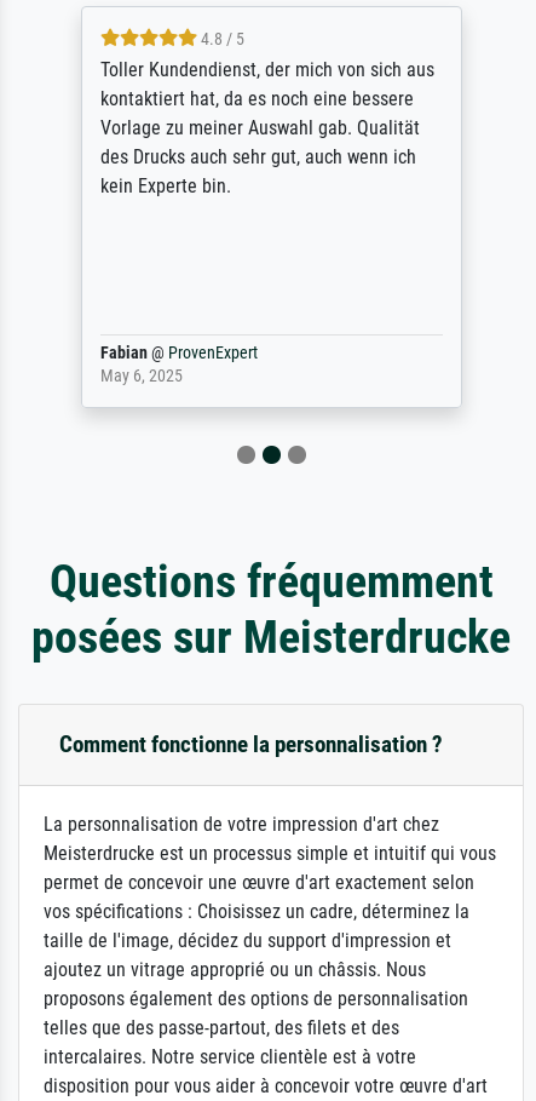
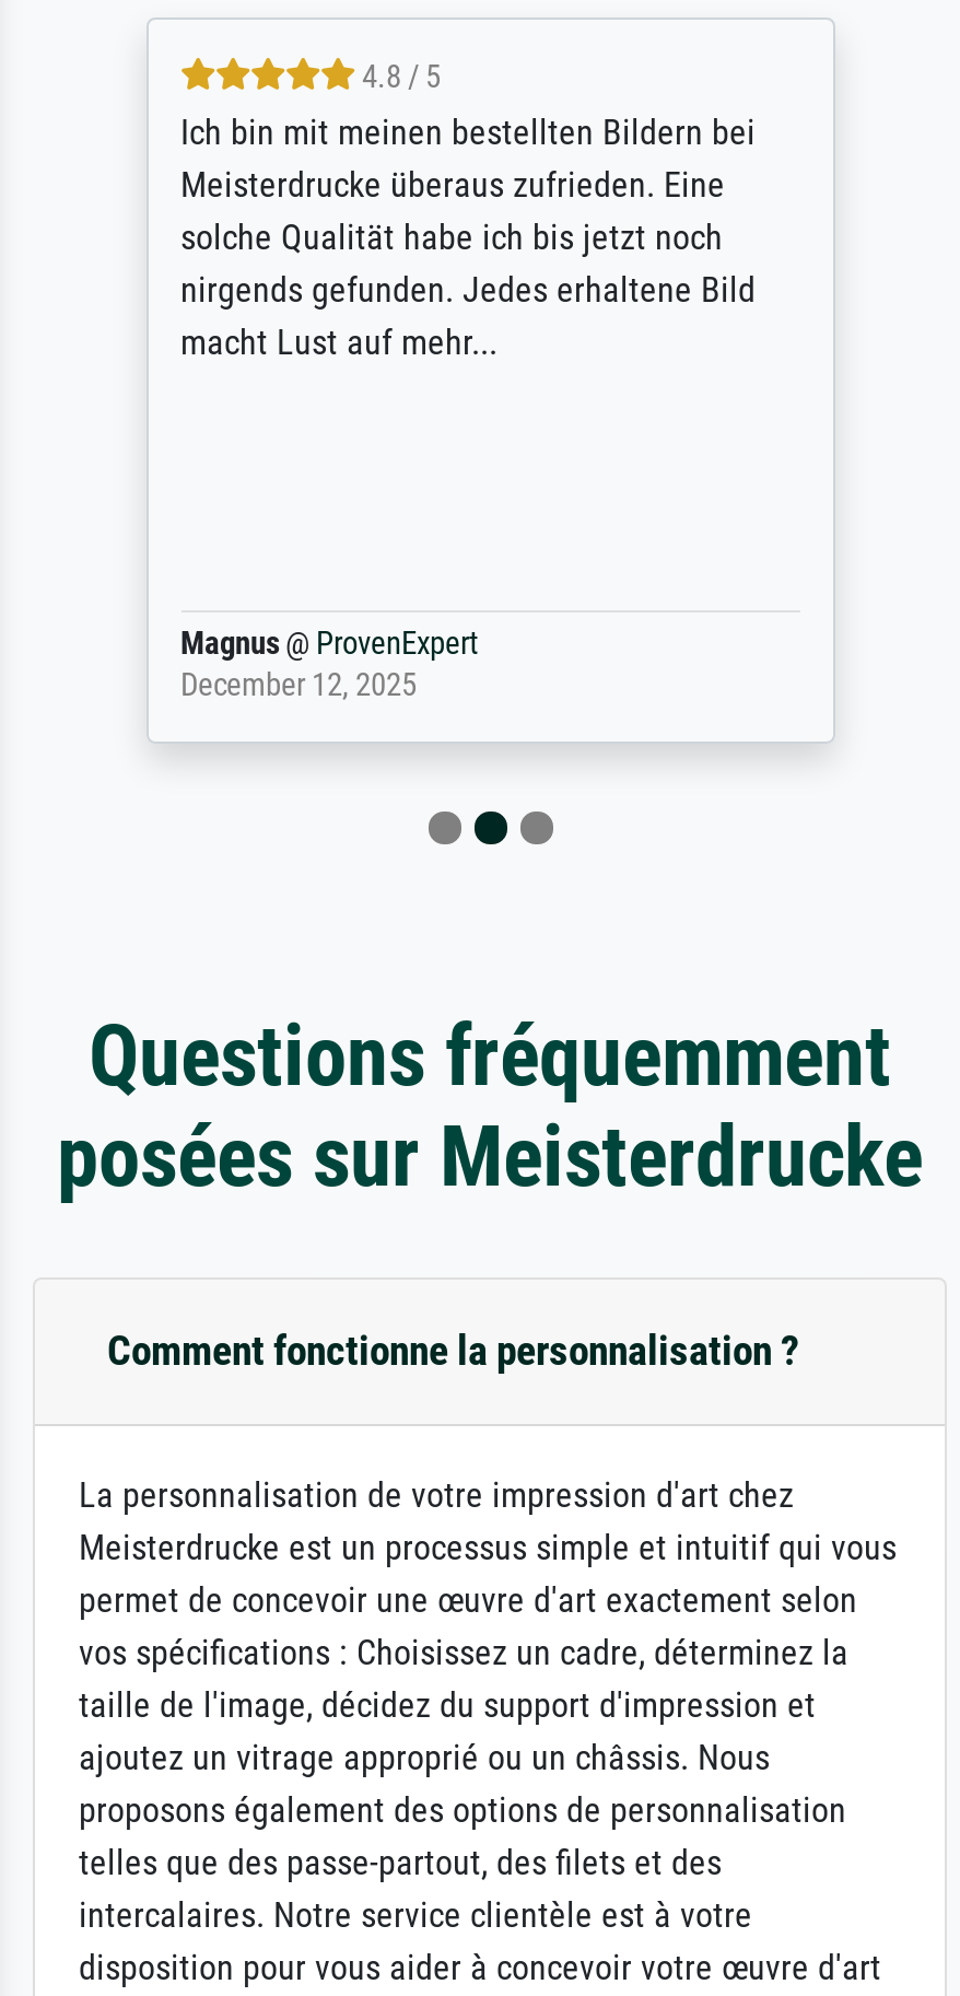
[100,58,434,197] Toller Kundendienst, der mich von sich aus | kontaktiert hat, da es noch eine bessere | Vorlage zu meiner Auswahl gab. Qualität | des Drucks auch sehr gut, auch wenn ich | kein Experte bin. -> [180,112,756,363] Ich bin mit meinen bestellten Bildern bei | Meisterdrucke überaus zufrieden. Eine | solche Qualität habe ich bis jetzt noch | nirgends gefunden. Jedes erhaltene Bild | macht Lust auf mehr...
[100,342,257,386] Fabian @ ProvenExpert | May 6, 2025 -> [180,626,478,705] Magnus @ ProvenExpert | December 12, 2025

